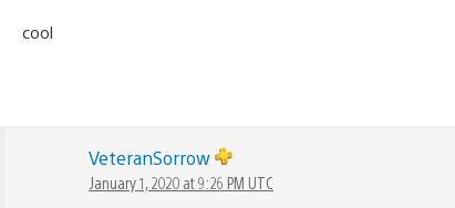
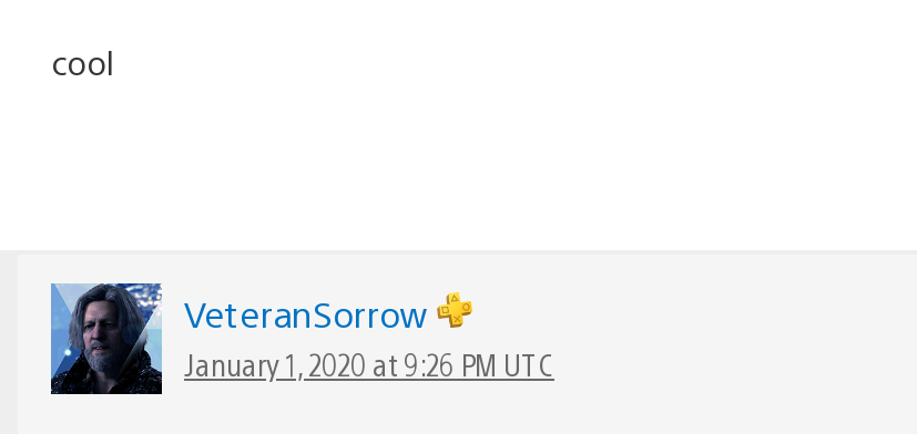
none -> [49,281,164,396] [image]

